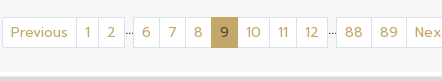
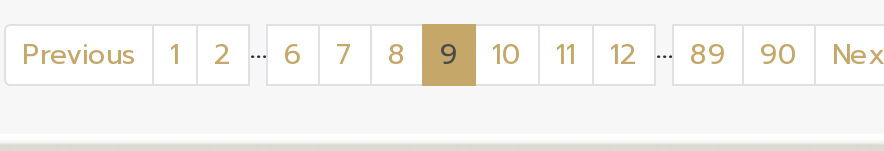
[305,17,363,43] 12 ... 88 -> [610,23,726,75] 12 ... 89
[380,22,398,43] 89 -> [760,33,798,75] 90

